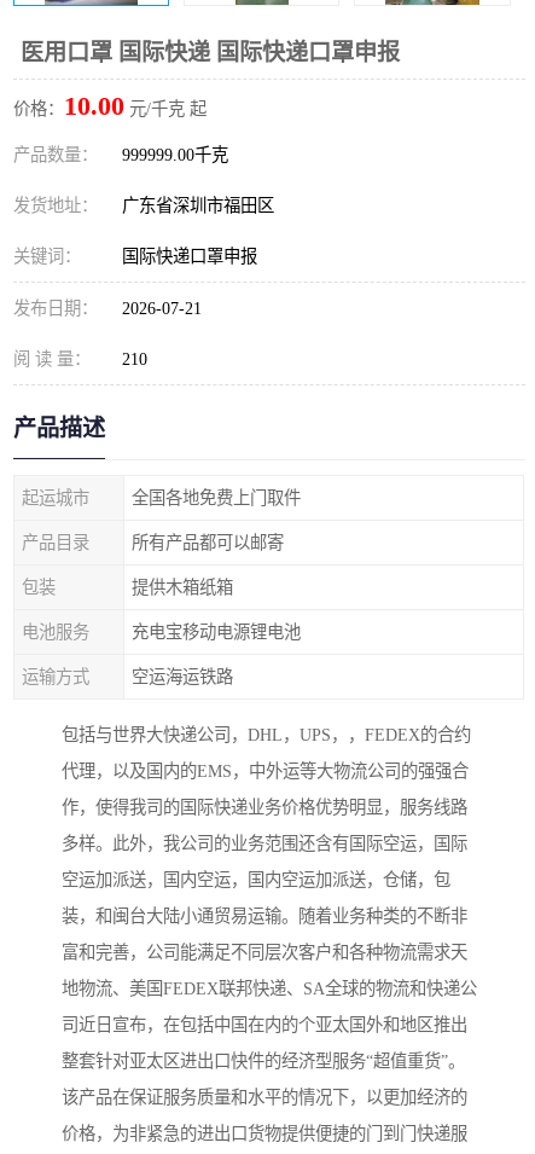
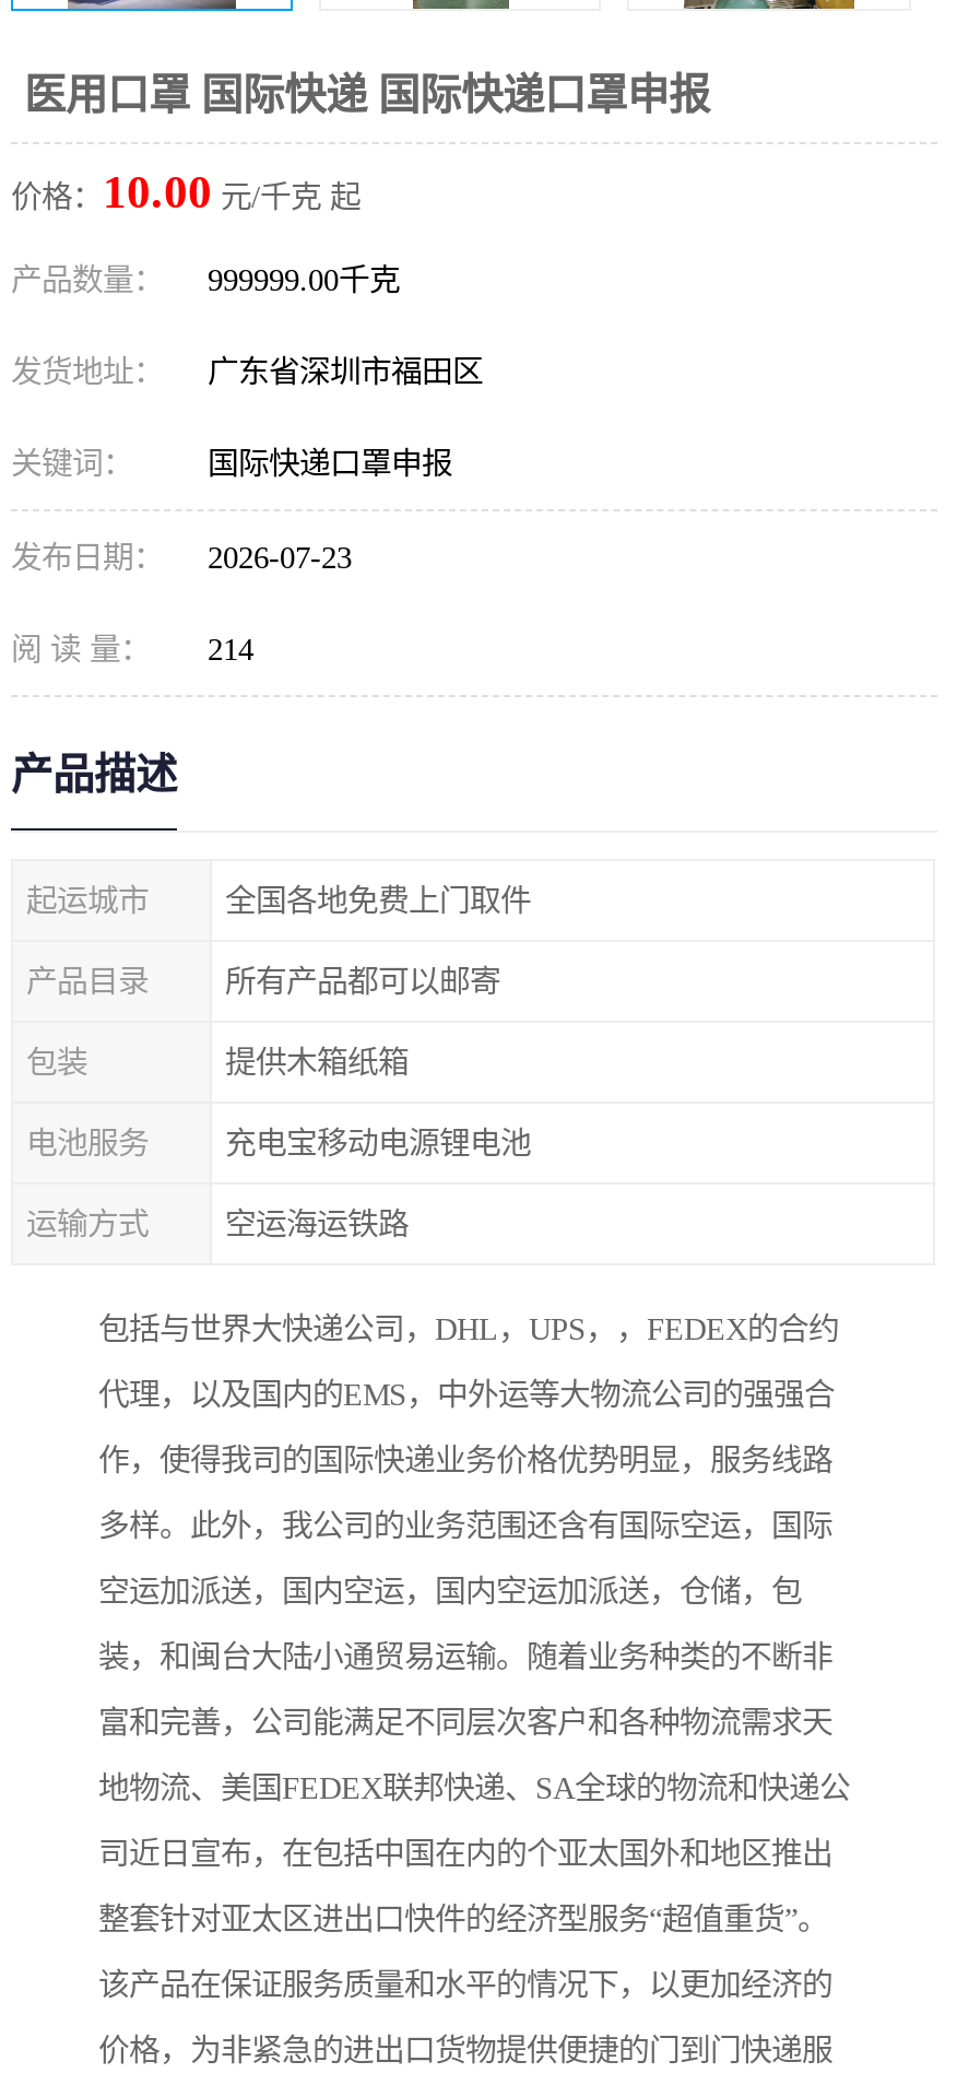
[13,298,202,318] 发布日期： 2026-07-21 -> [11,540,352,575] 发布日期： 2026-07-23
[13,349,147,369] 阅 读 量： 210 -> [11,632,253,667] 阅 读 量： 214

